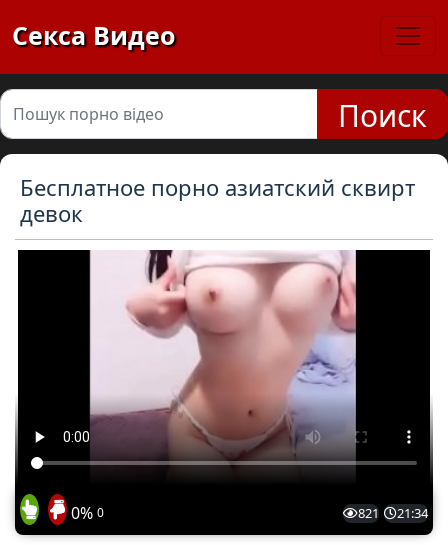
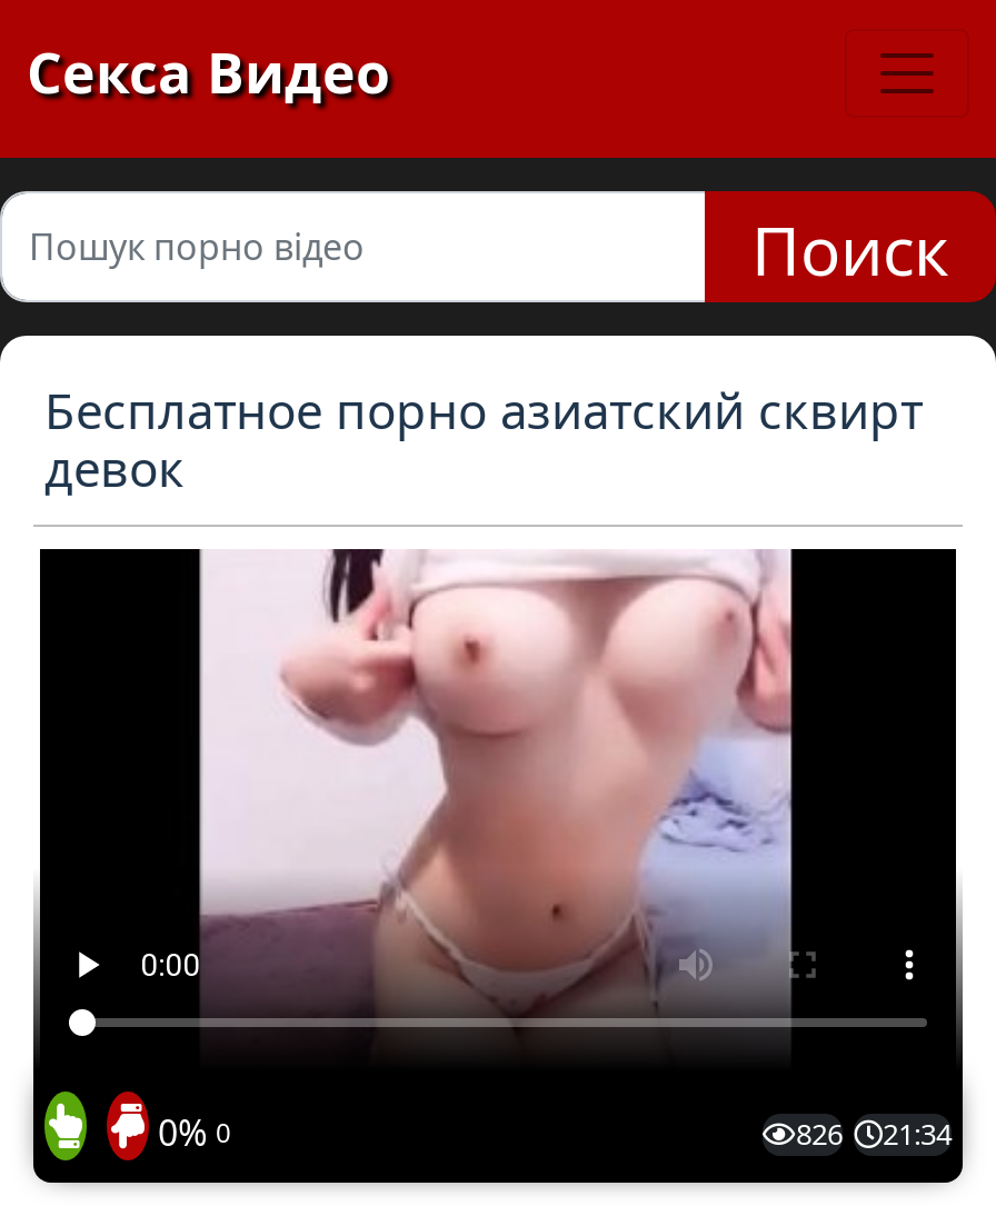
[358,504,428,522] 821 21:34 -> [796,1114,952,1154] 826 21:34

